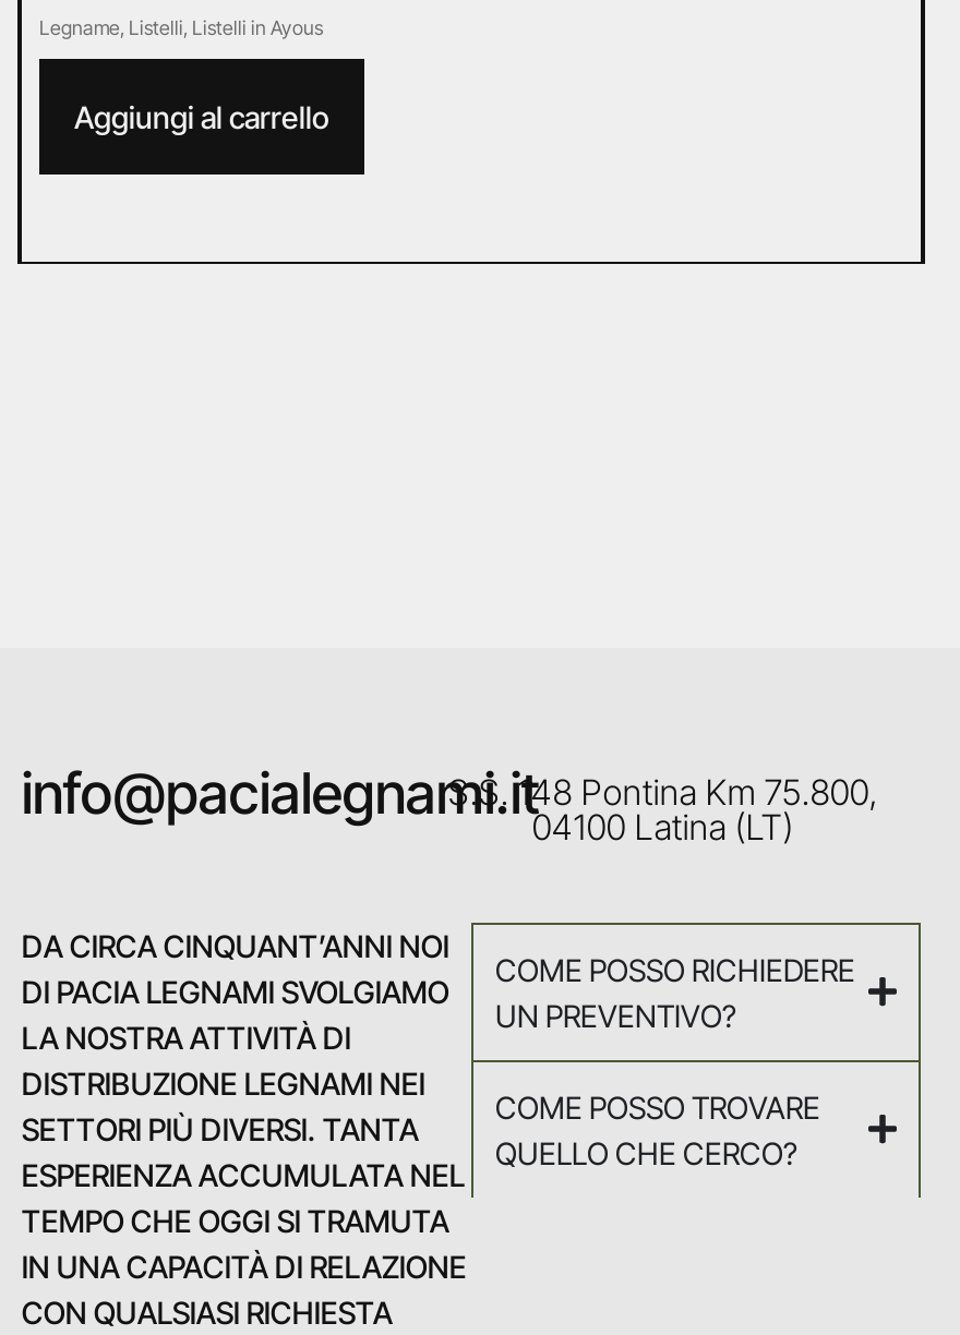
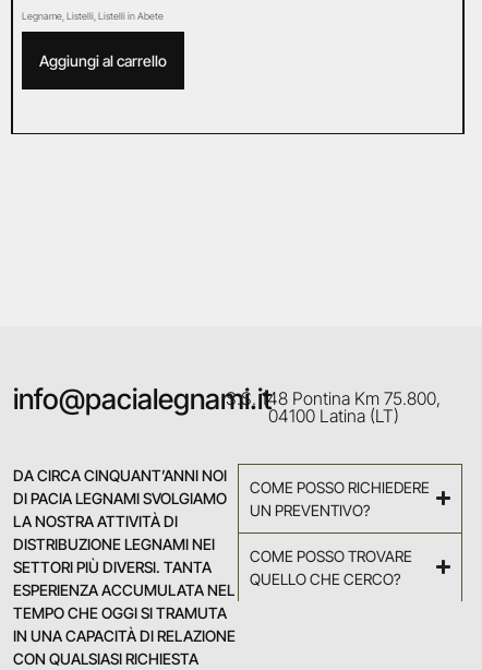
[39,16,323,40] Legname, Listelli, Listelli in Ayous -> [22,10,164,22] Legname, Listelli, Listelli in Abete

